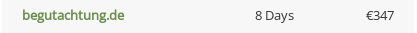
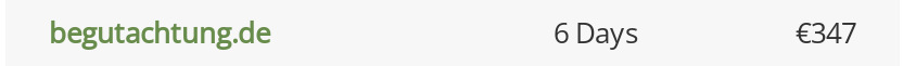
[254,6,293,24] 8 Days -> [554,13,638,52] 6 Days

